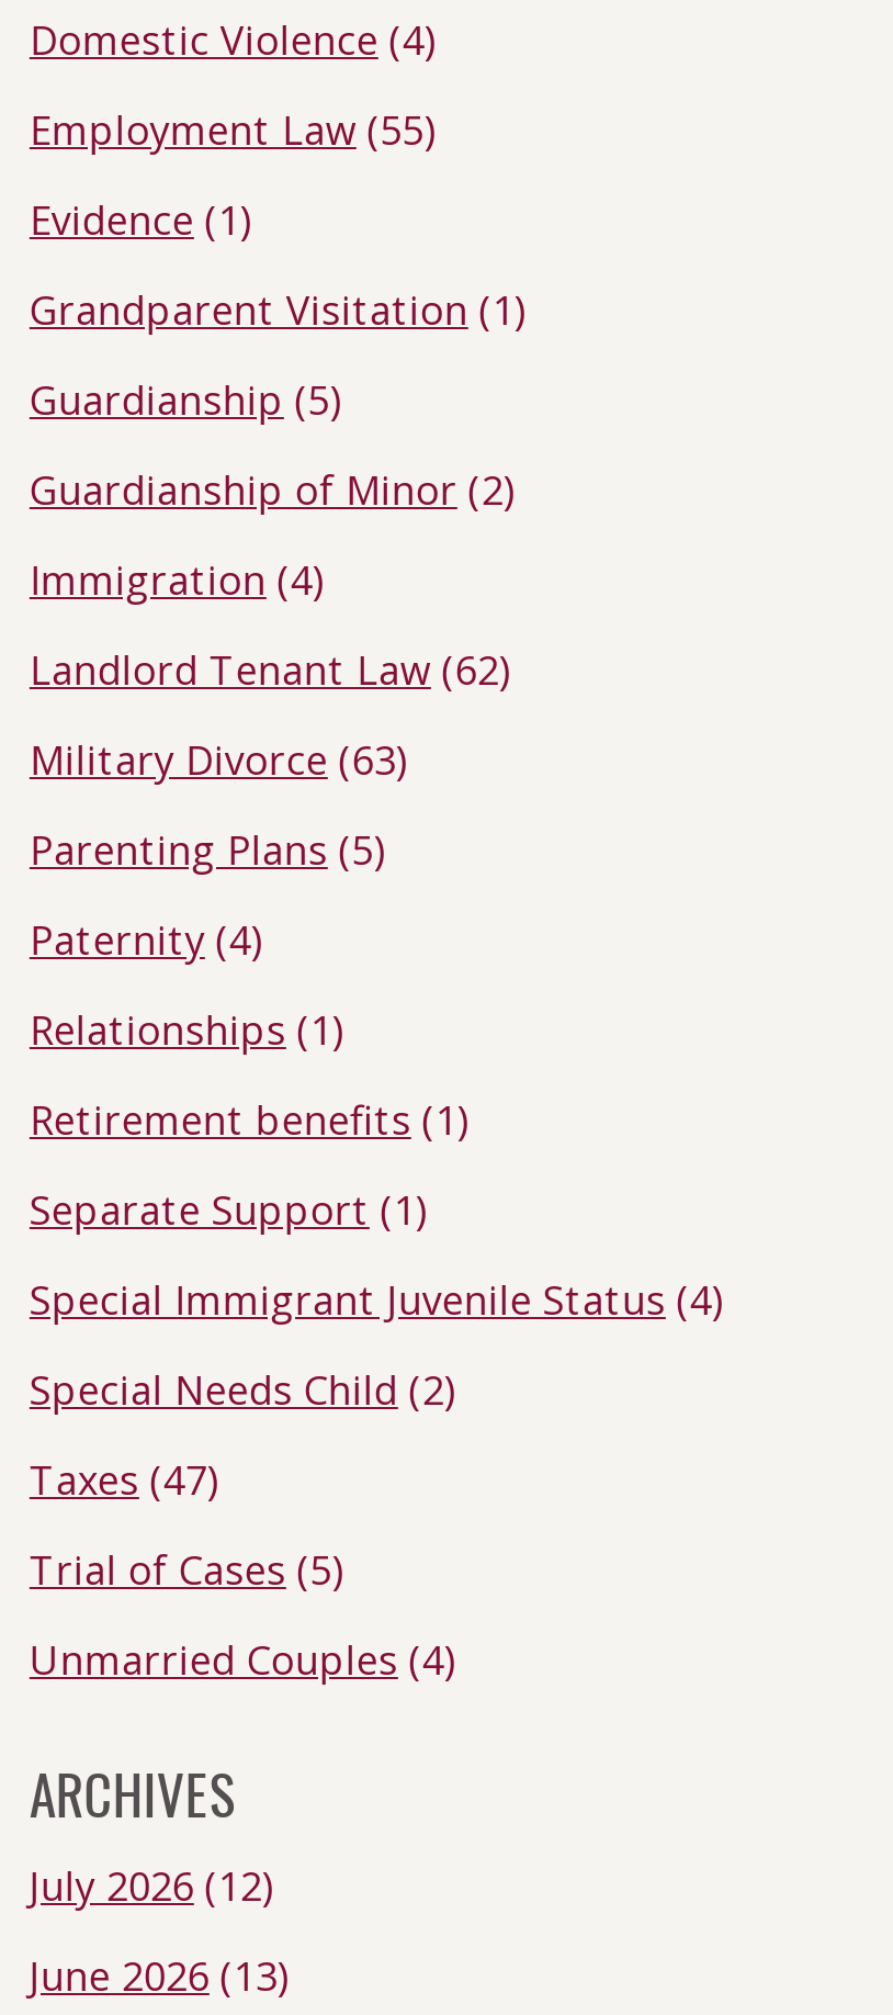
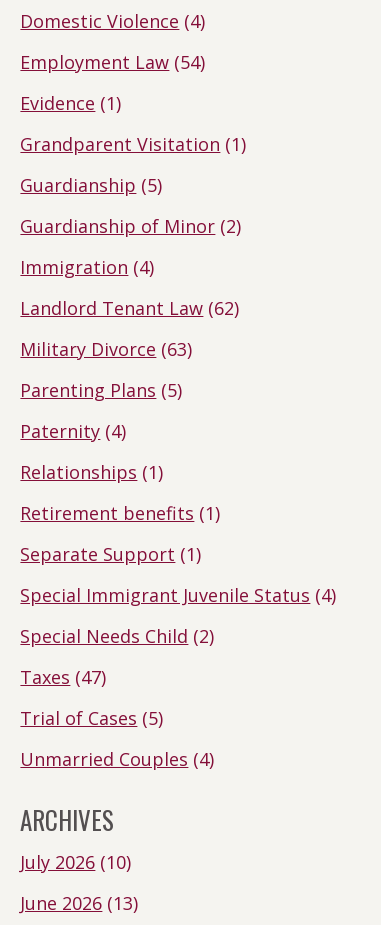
[29,103,435,156] Employment Law (55) -> [20,50,205,74] Employment Law (54)
[29,1859,273,1912] July 2026 (12) -> [20,850,131,874] July 2026 (10)

